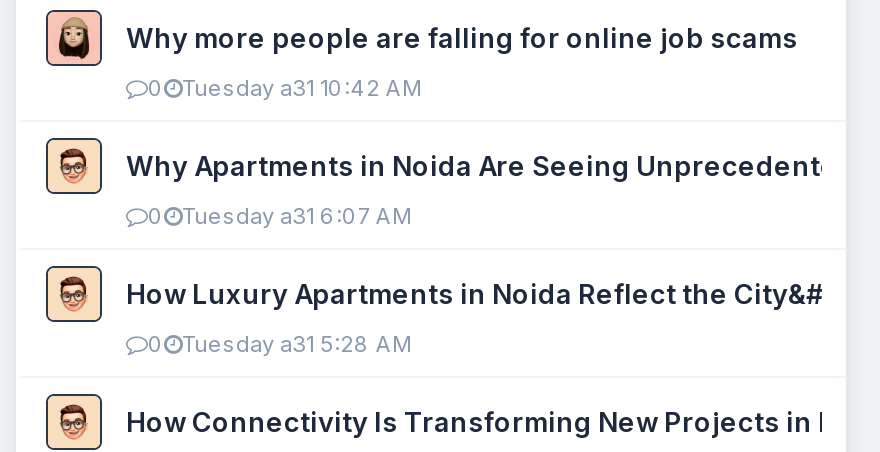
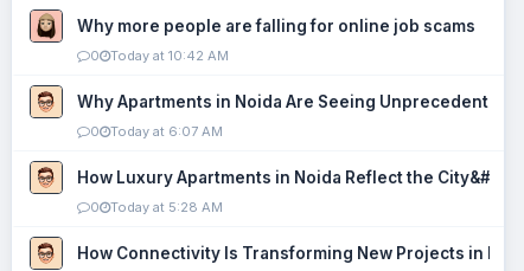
[148,74,422,102] 0 Tuesday a31 10:42 AM -> [90,47,229,64] 0 Today at 10:42 AM
[148,202,412,230] 0 Tuesday a31 6:07 AM -> [90,123,223,140] 0 Today at 6:07 AM
[148,330,412,358] 0 Tuesday a31 5:28 AM -> [90,199,223,215] 0 Today at 5:28 AM

